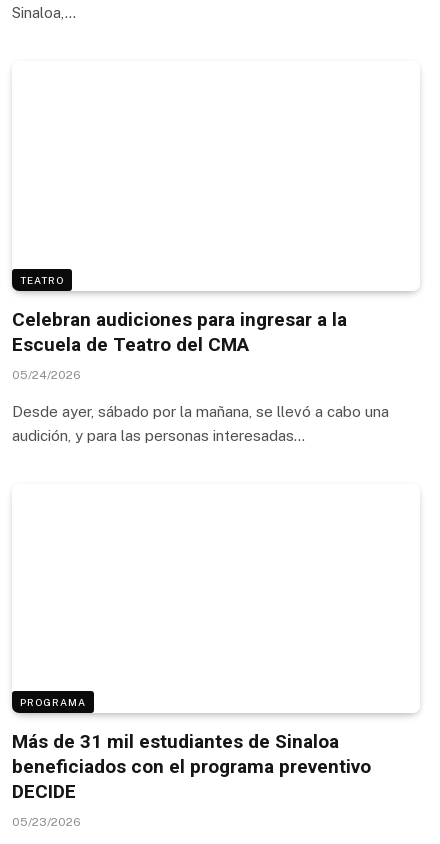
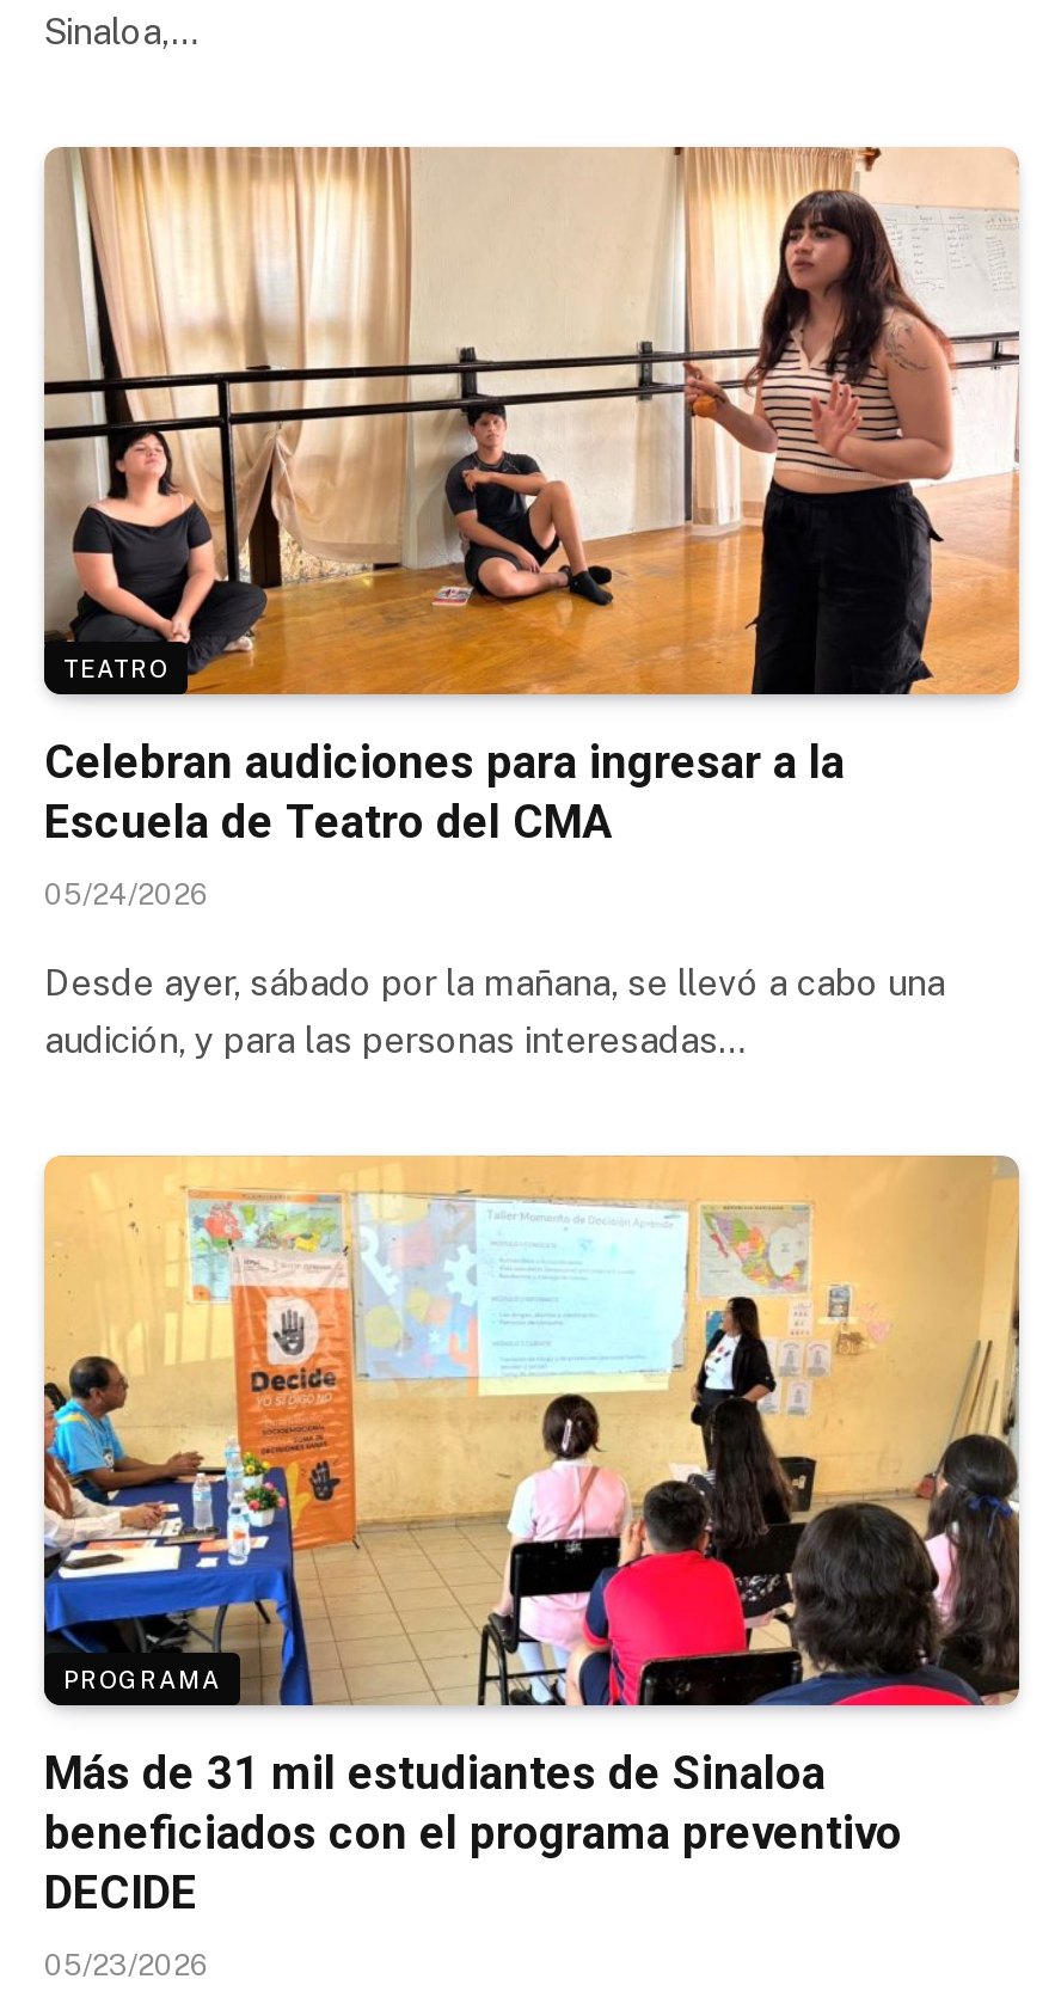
none -> [42,143,1022,698] [image]
none -> [42,1154,1022,1709] [image]

